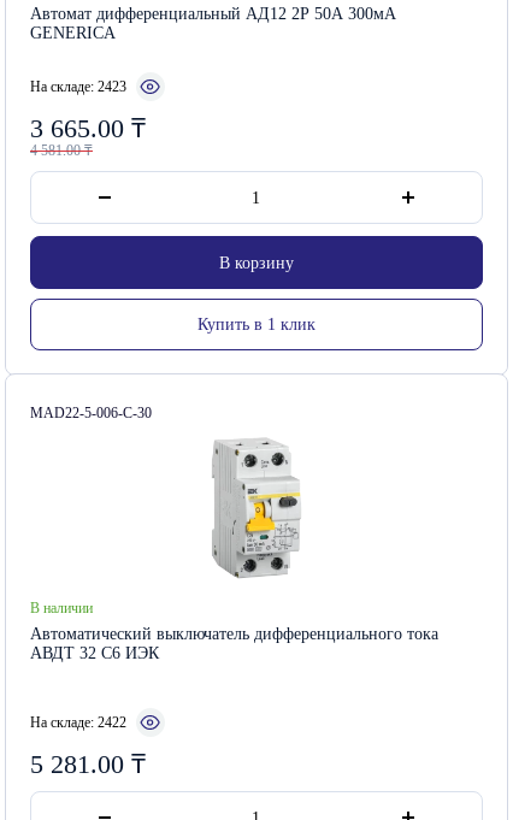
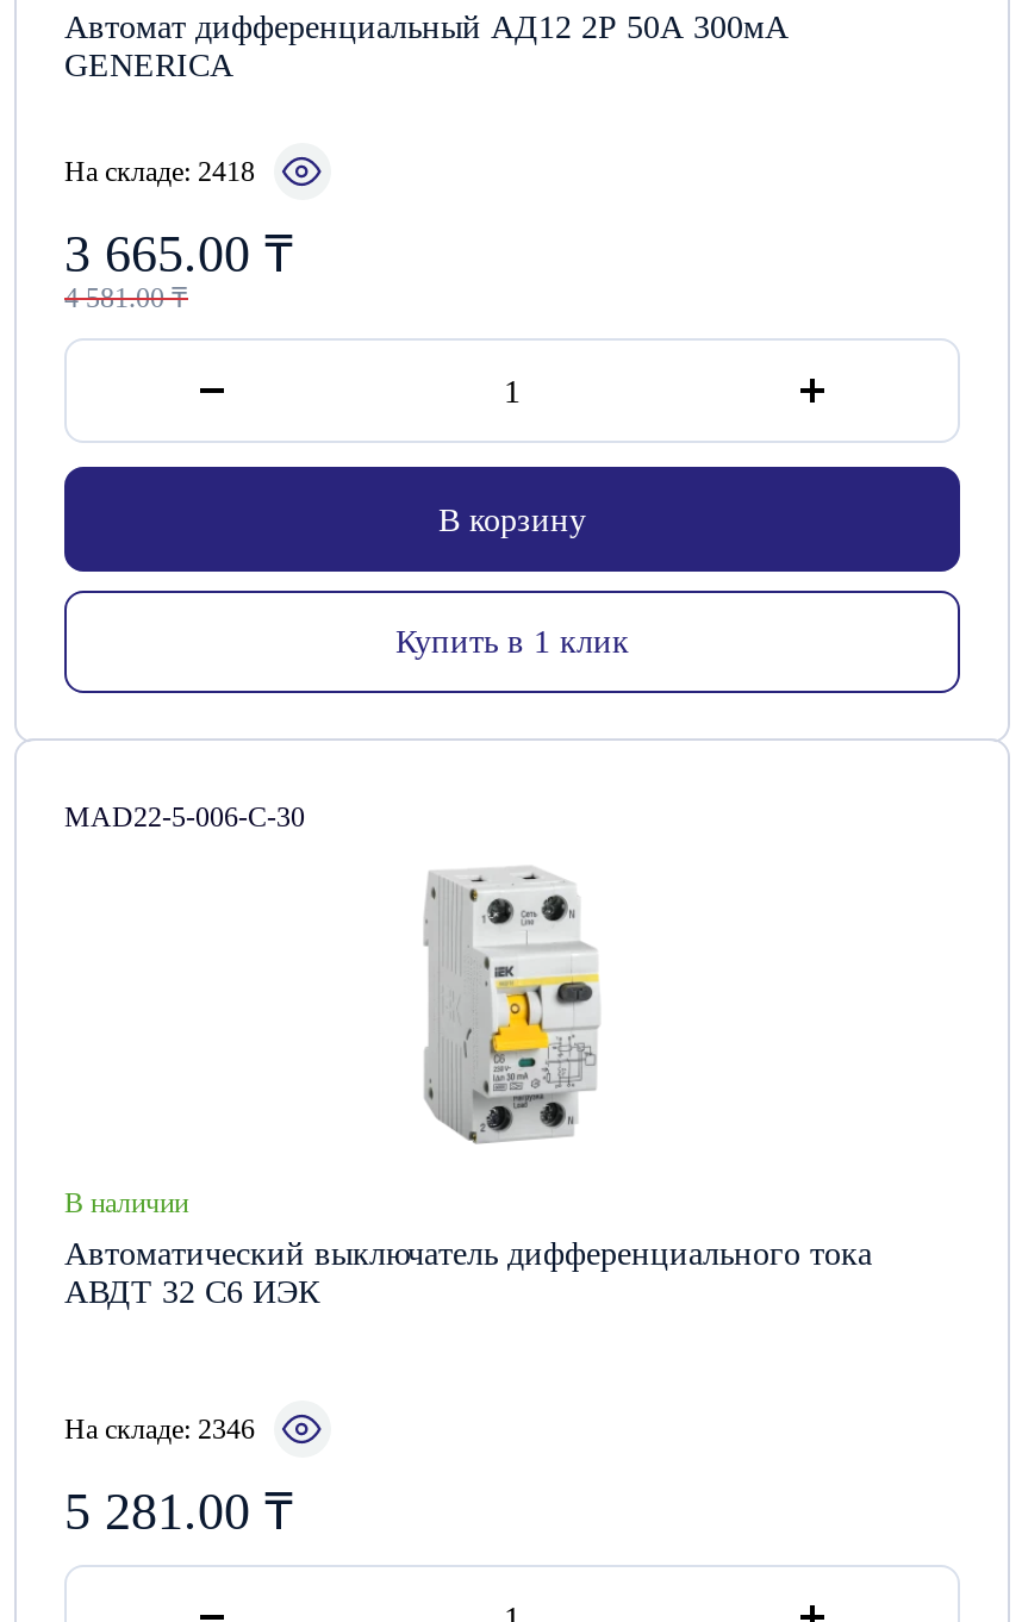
[30,79,126,95] На складе: 2423 -> [64,155,255,189] На складе: 2418
[30,714,126,731] На складе: 2422 -> [64,1413,255,1446] На складе: 2346

